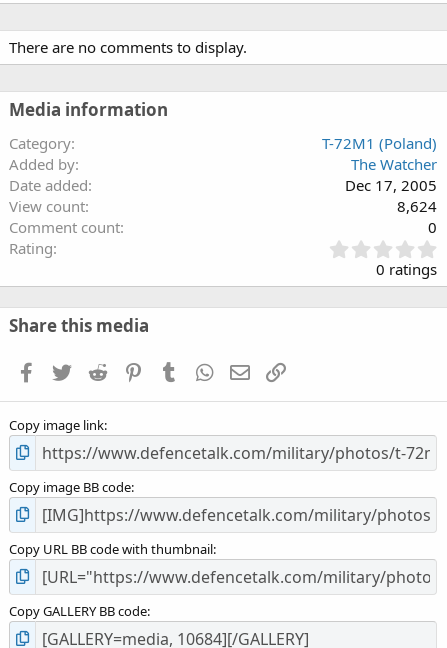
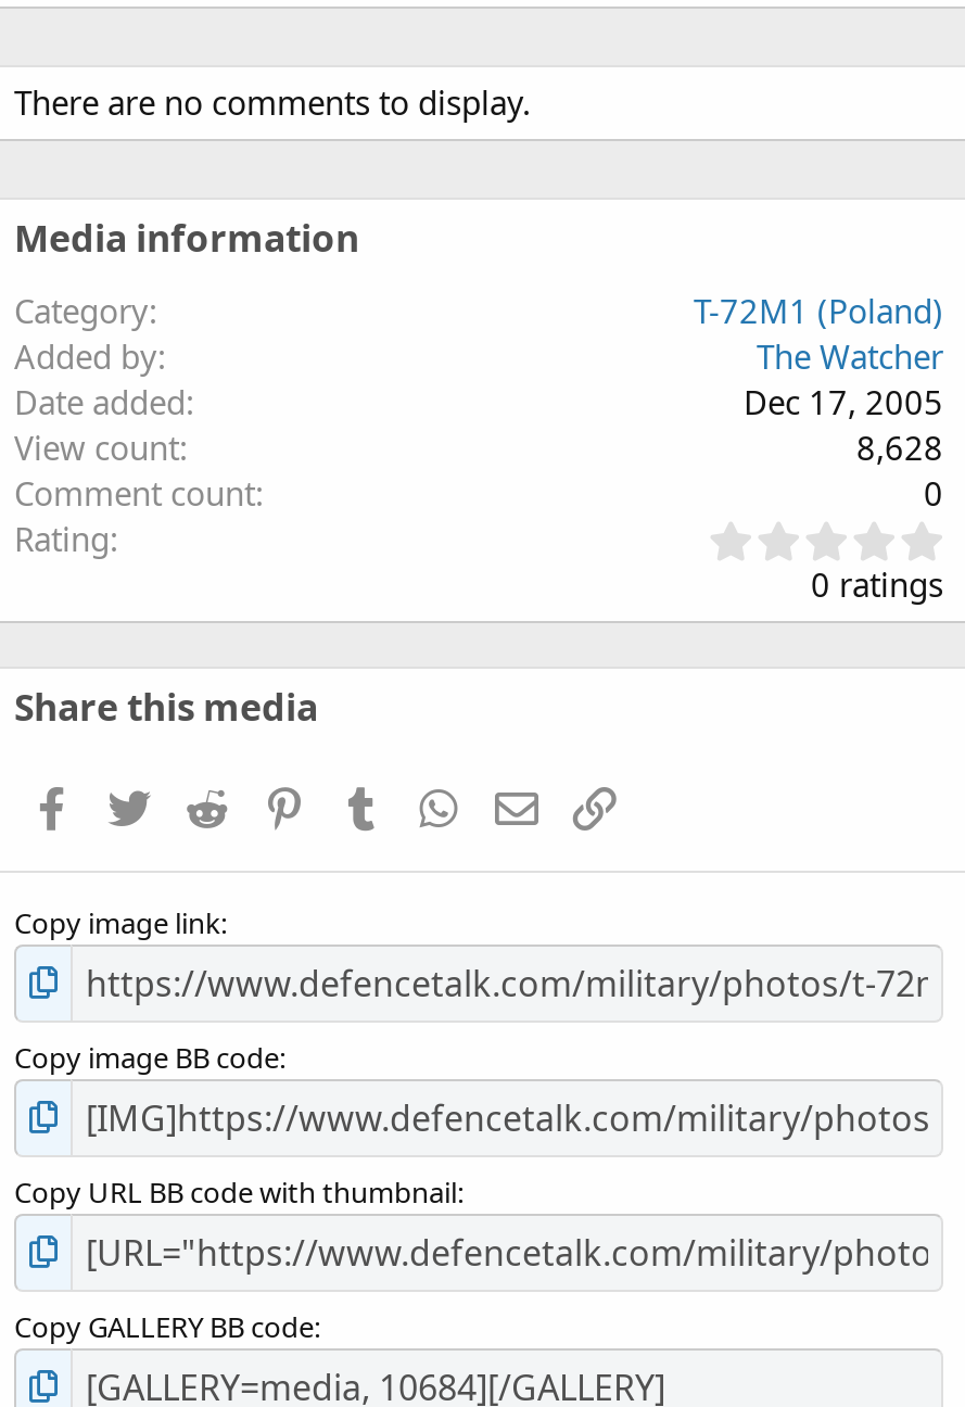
[397,196,437,216] 8,624 -> [856,426,943,470] 8,628

